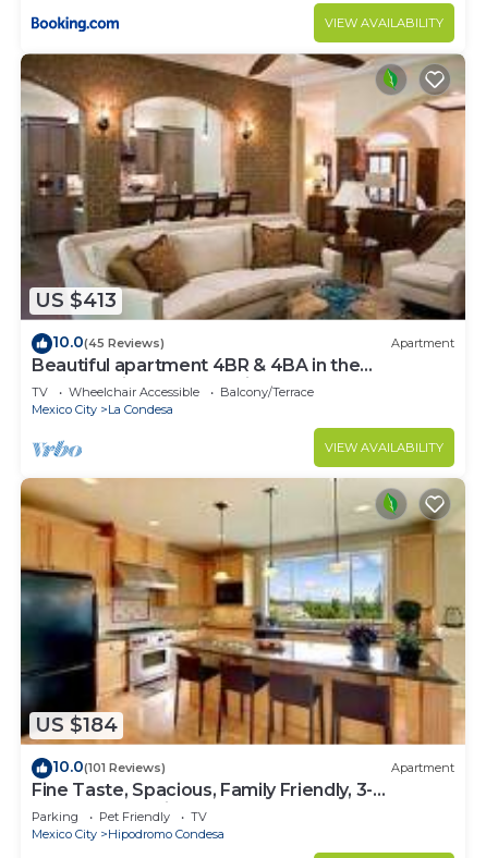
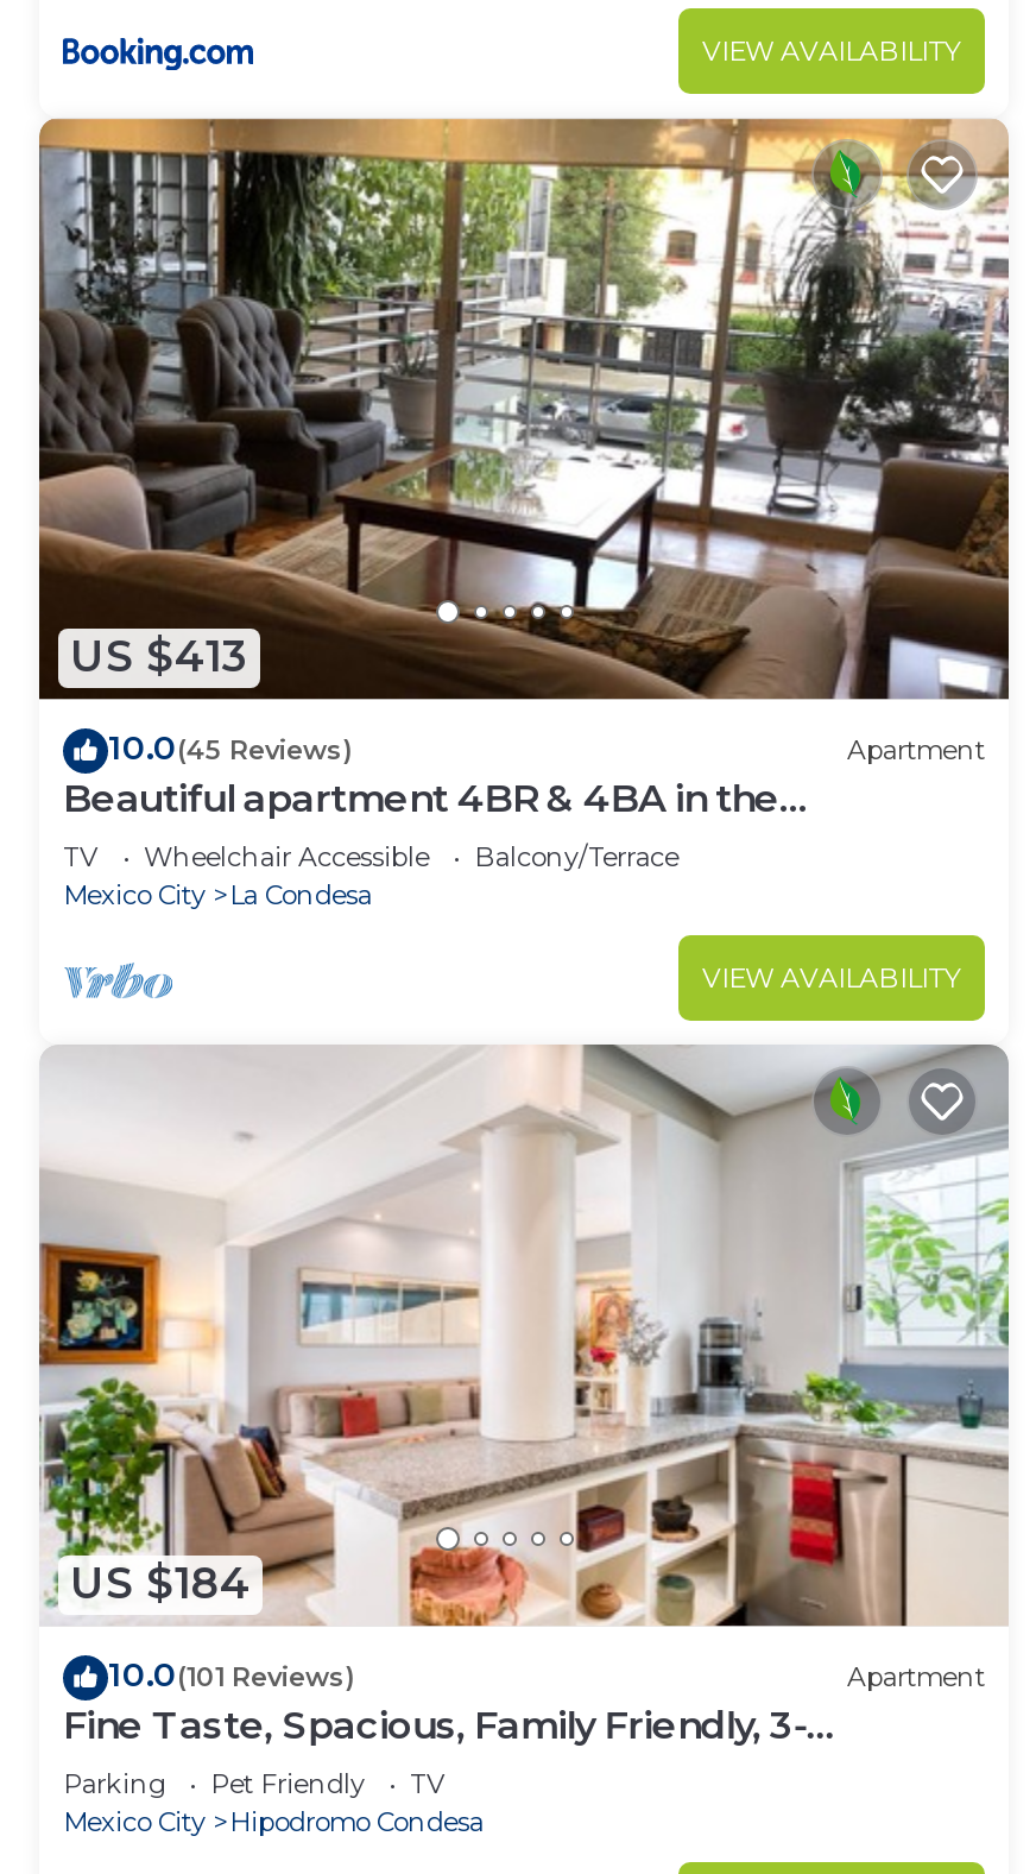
[20,53,466,320] [image] -> [37,118,1011,700] [image]
[20,478,466,745] [image] -> [37,1045,1011,1629] [image]

